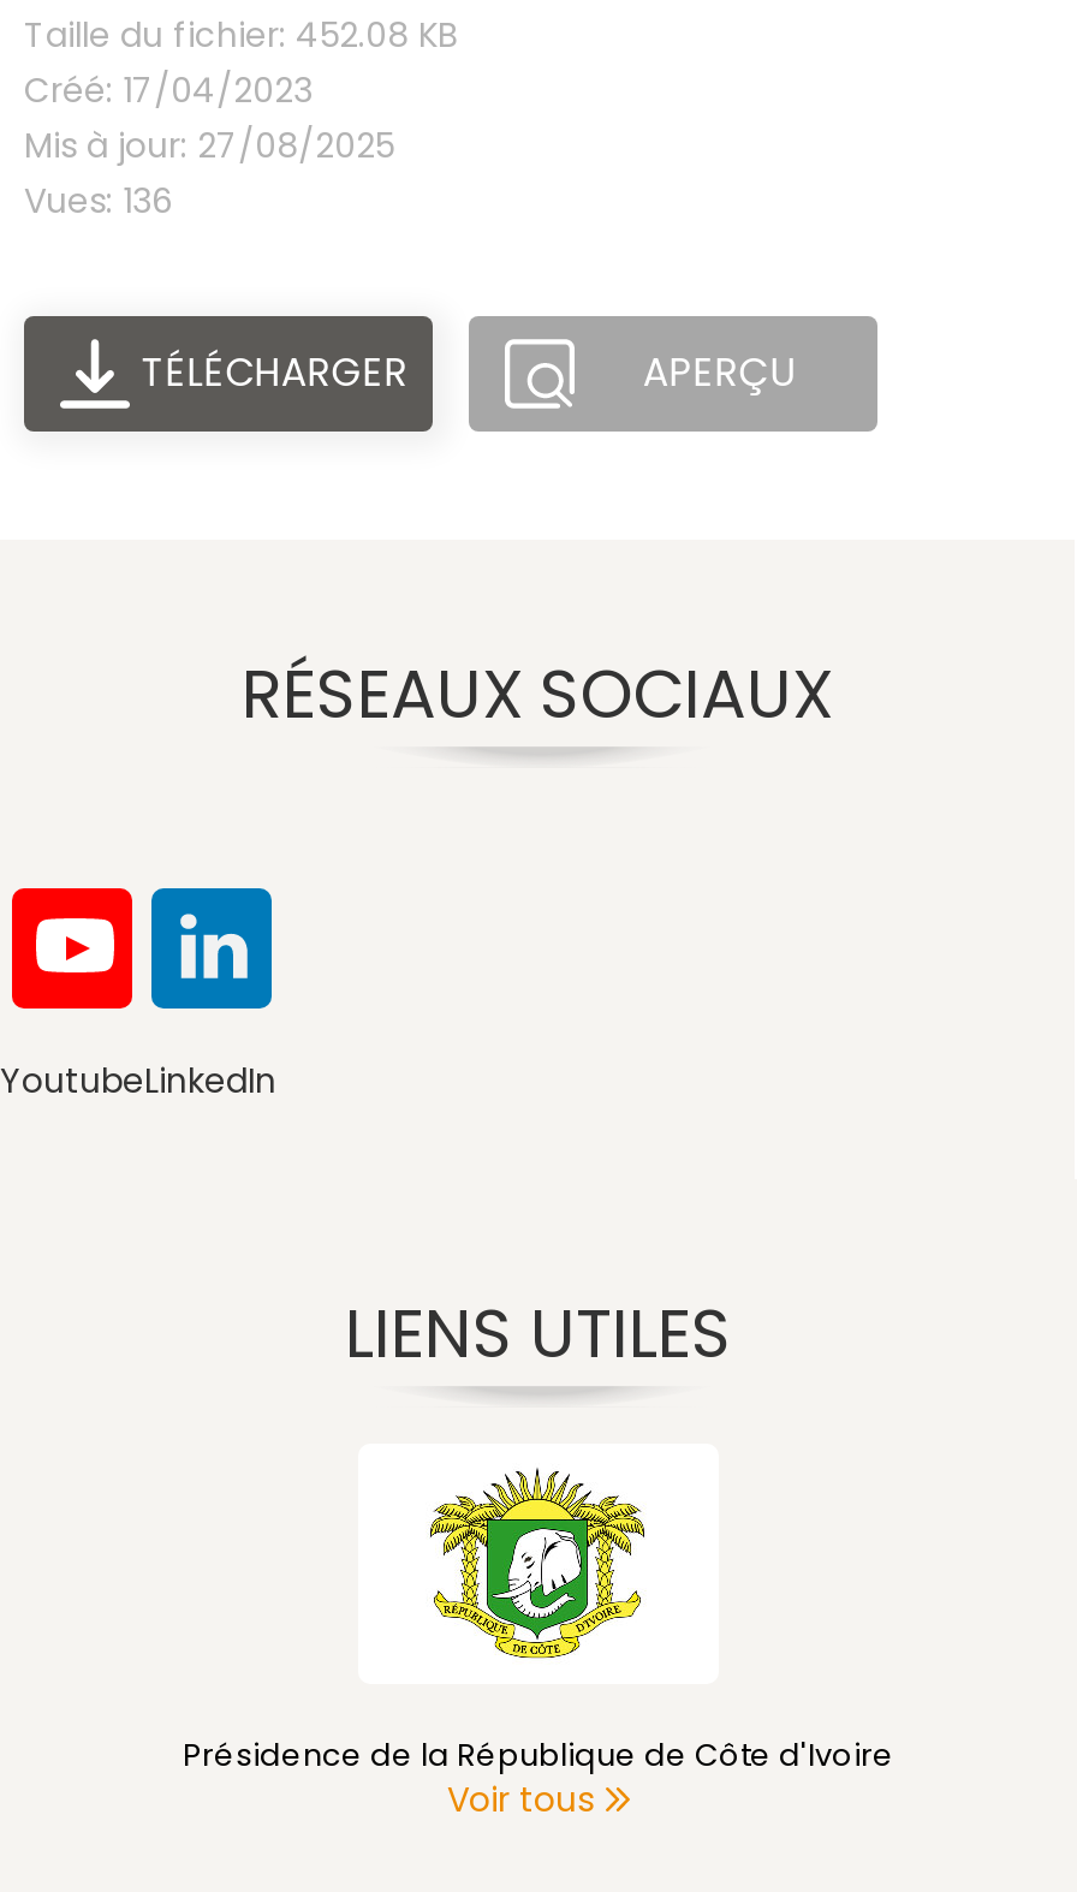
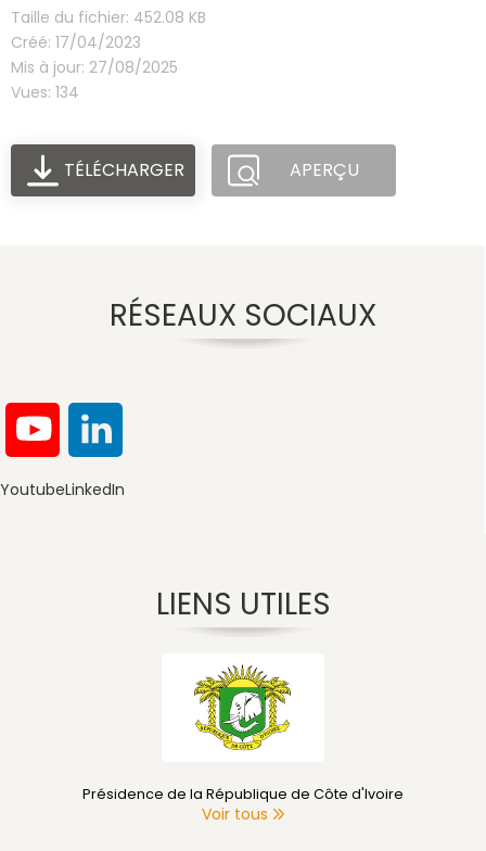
[24,177,173,225] Vues: 136 -> [11,81,79,103] Vues: 134

